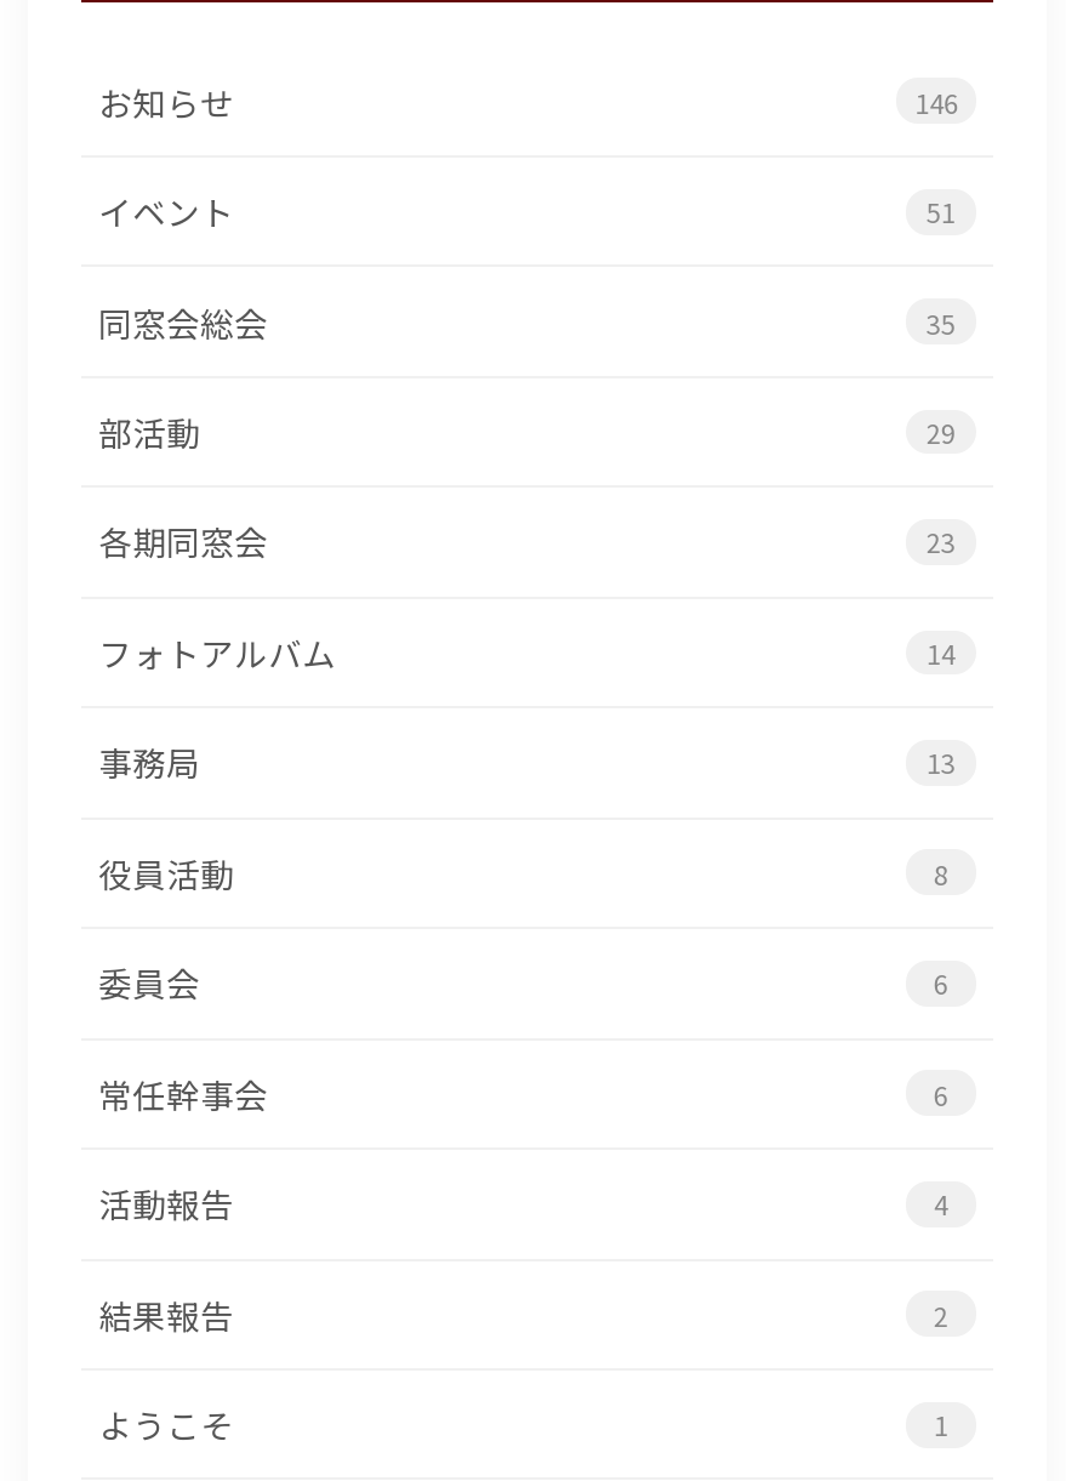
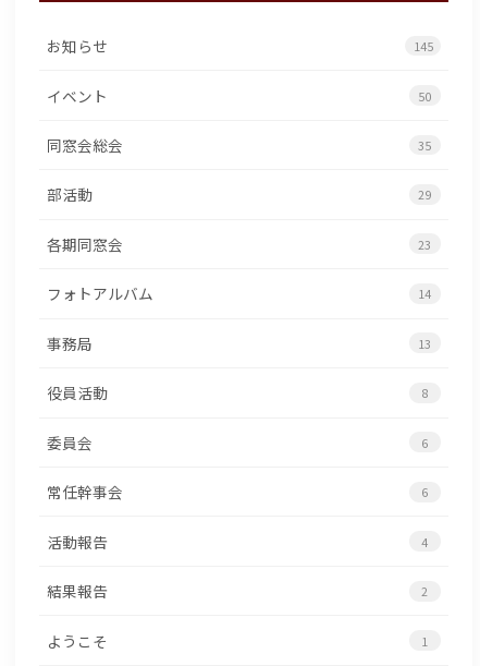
[915,81,958,120] 146 -> [413,37,433,55] 145
[926,192,955,230] 51 -> [418,87,431,104] 50

